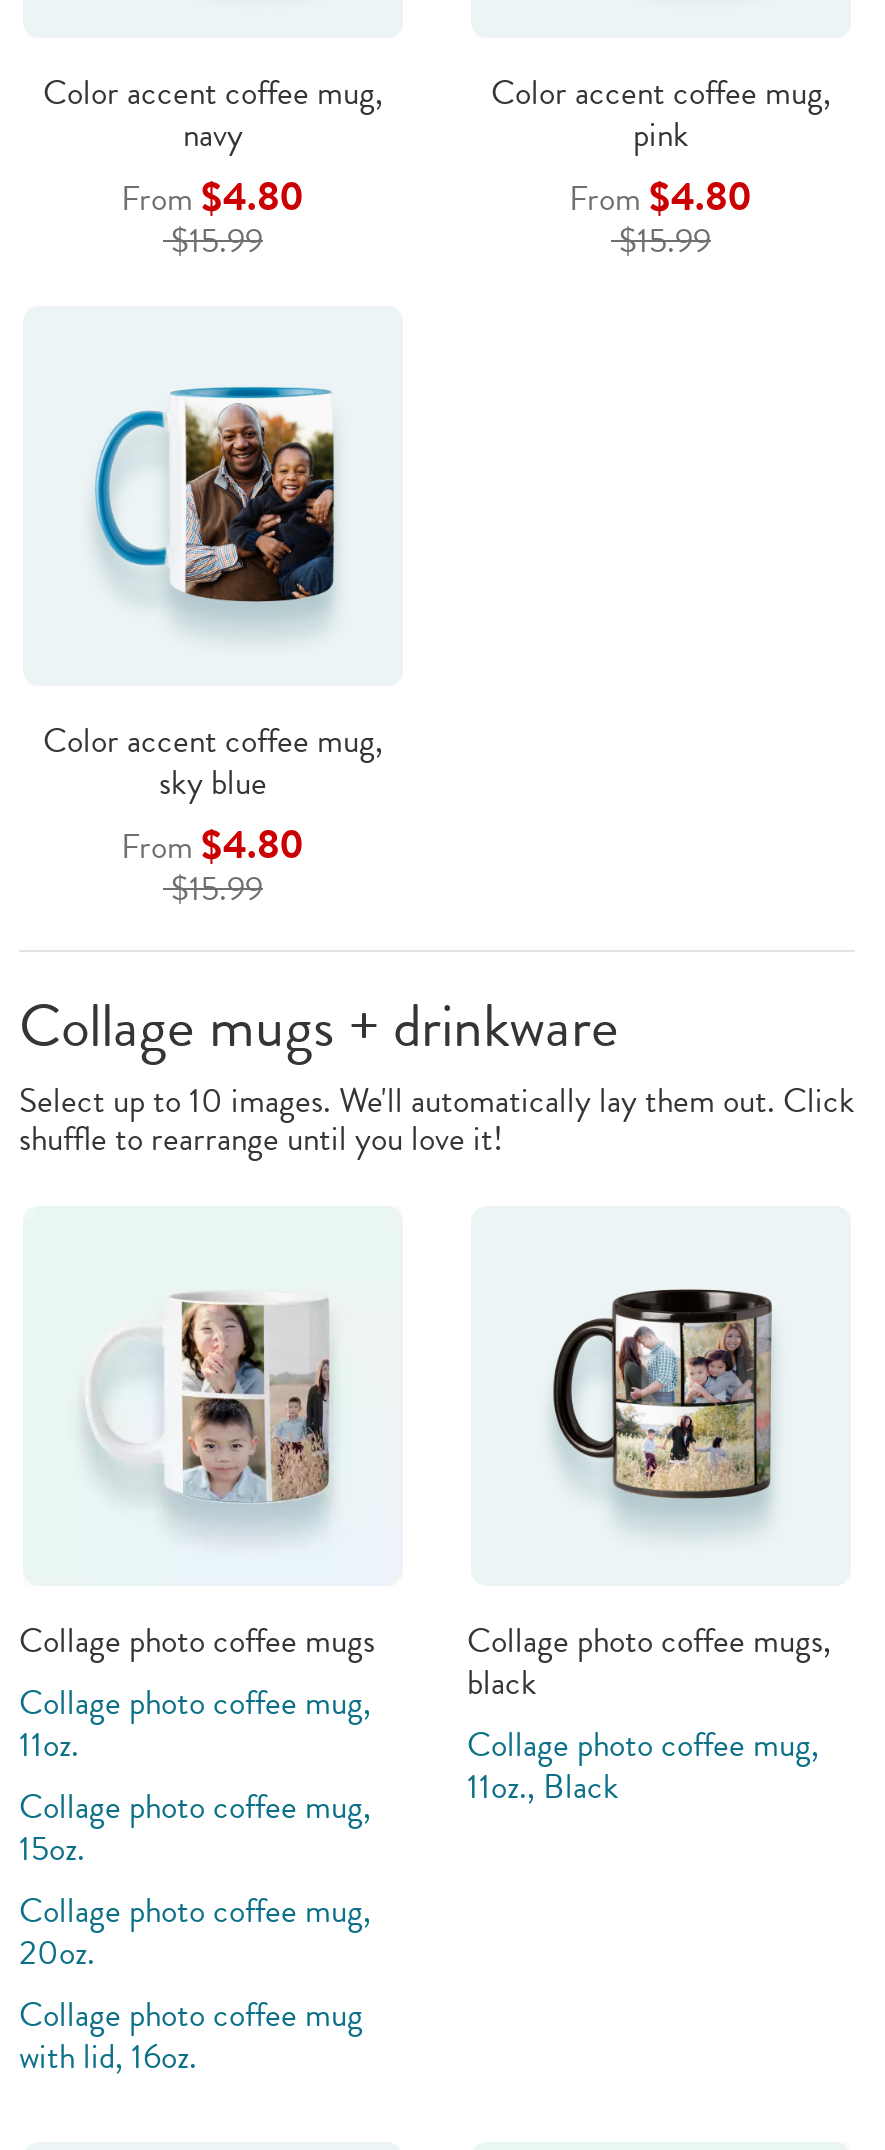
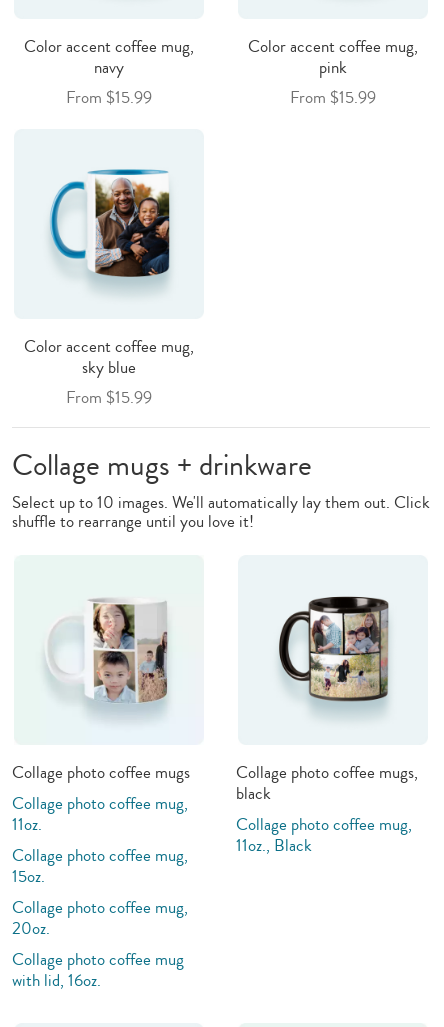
[121,167,305,265] From $4.80 | $15.99 -> [66,84,152,109] From $15.99
[569,167,753,265] From $4.80 | $15.99 -> [290,84,376,109] From $15.99
[121,815,305,913] From $4.80 | $15.99 -> [66,384,152,409] From $15.99

